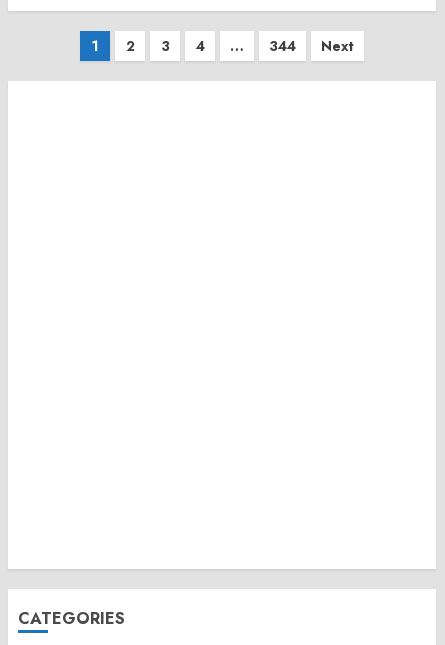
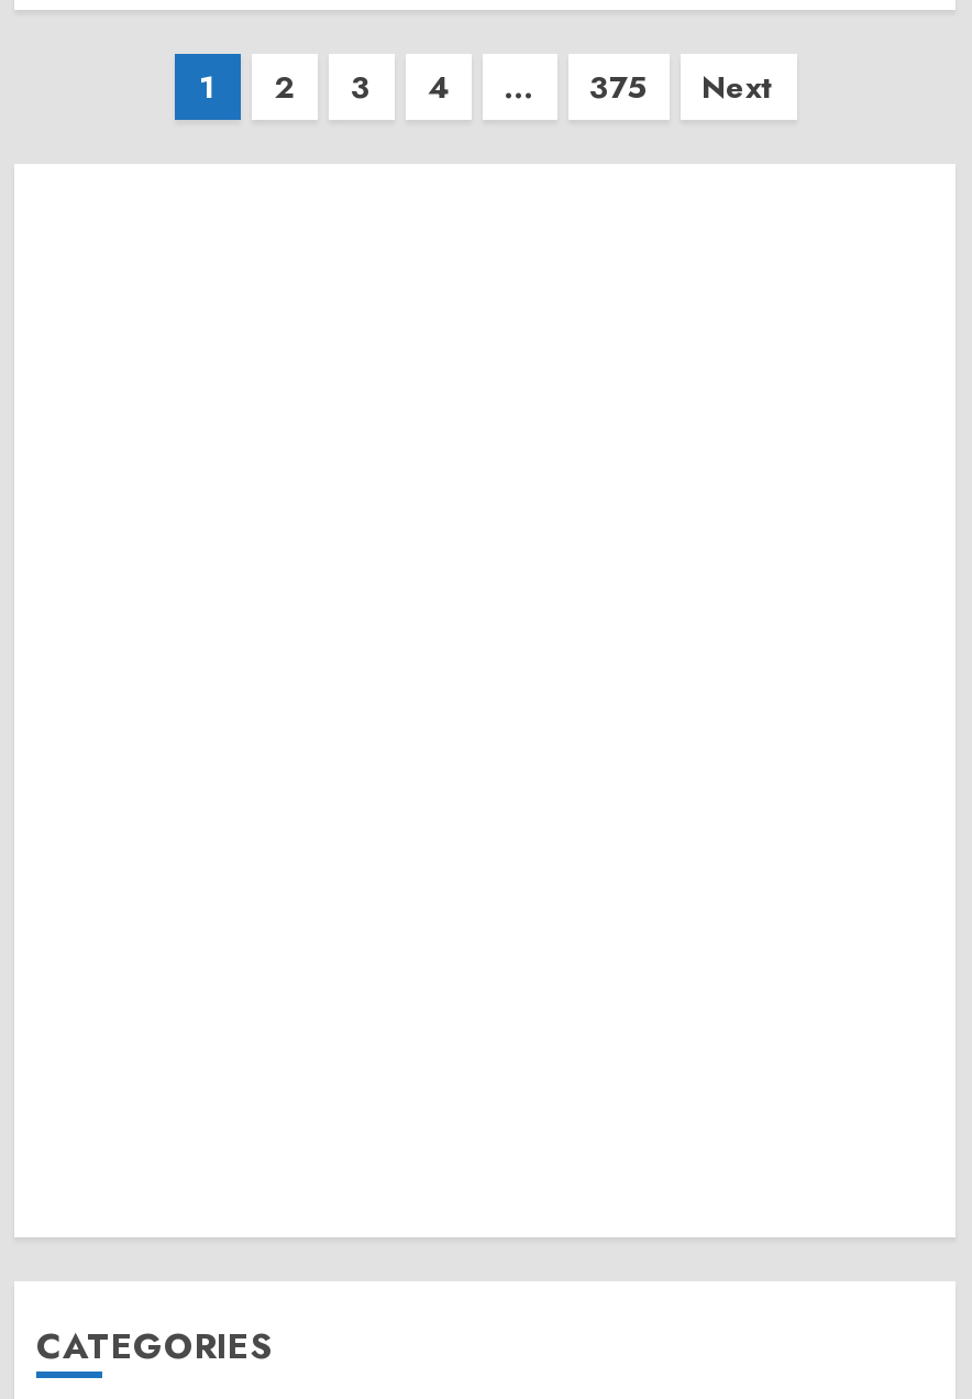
[269,36,296,56] 344 -> [589,65,647,109] 375

